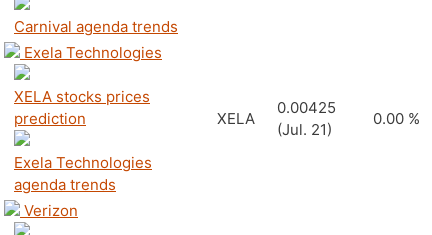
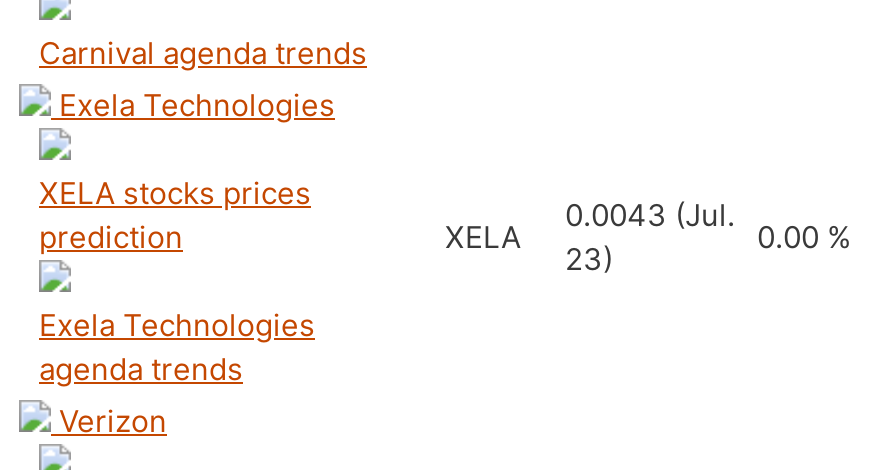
[277,98,336,139] 0.00425 | (Jul. 21) -> [565,197,735,279] 0.0043 (Jul. | 23)

